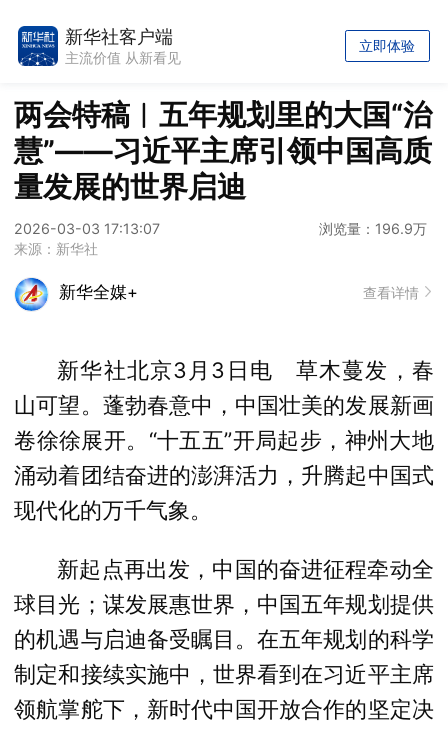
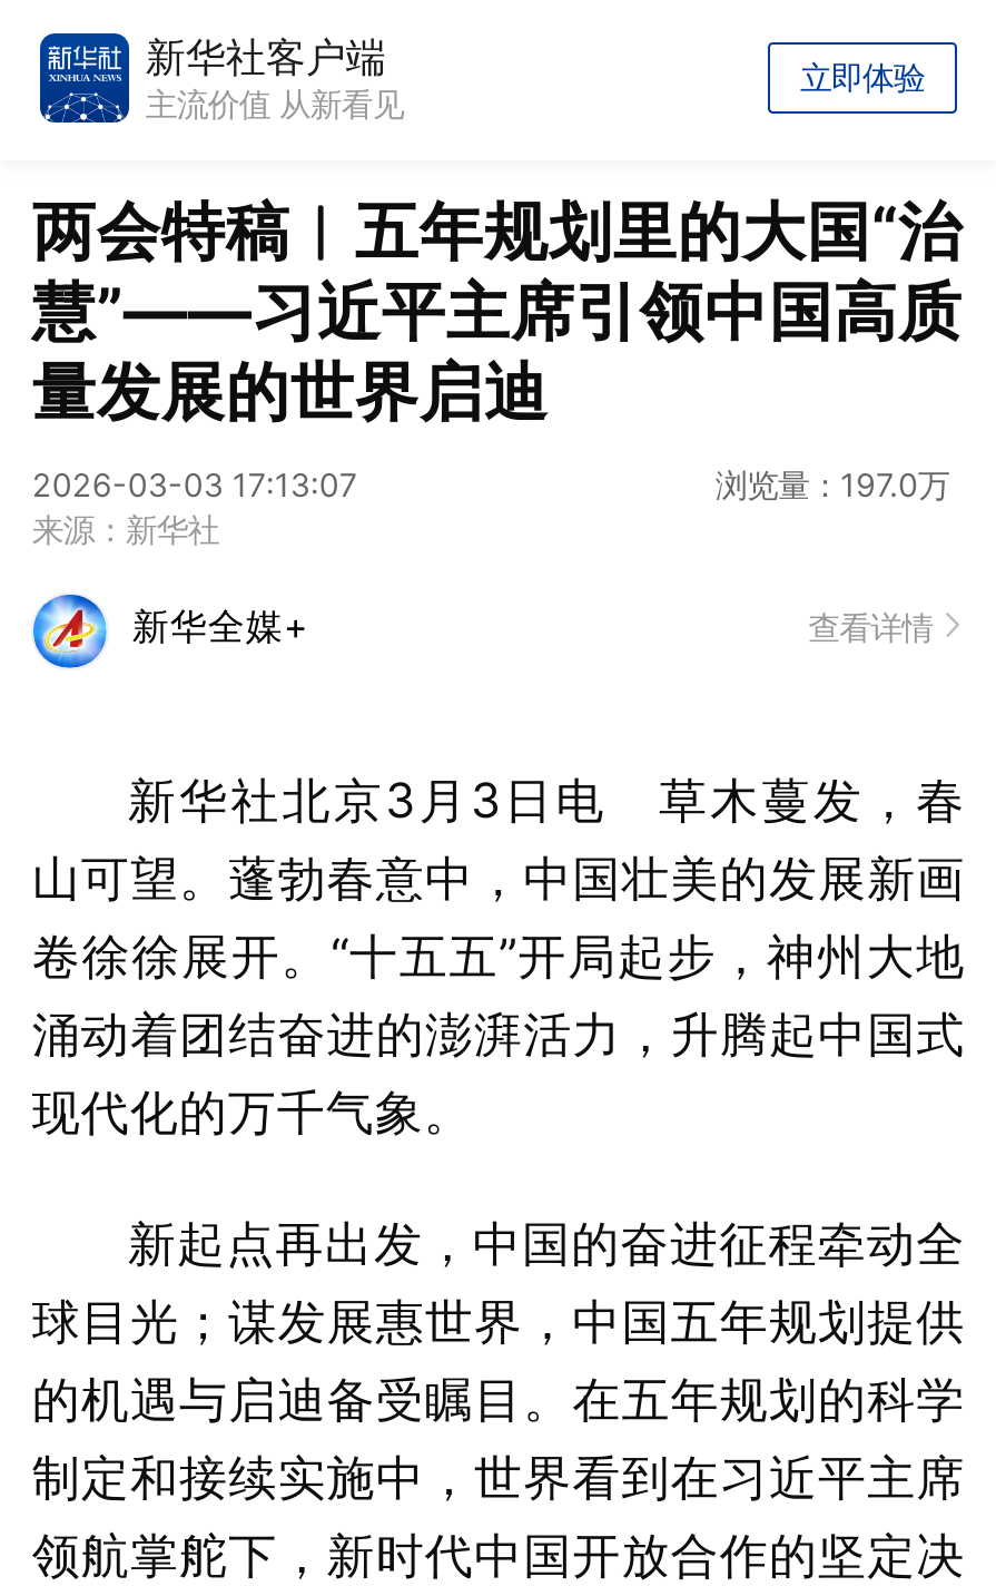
[318,221,426,237] 浏览量：196.9万 -> [716,469,949,504] 浏览量：197.0万

